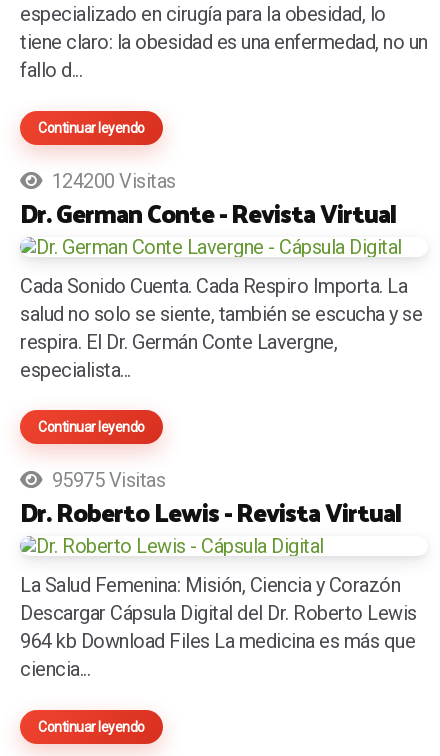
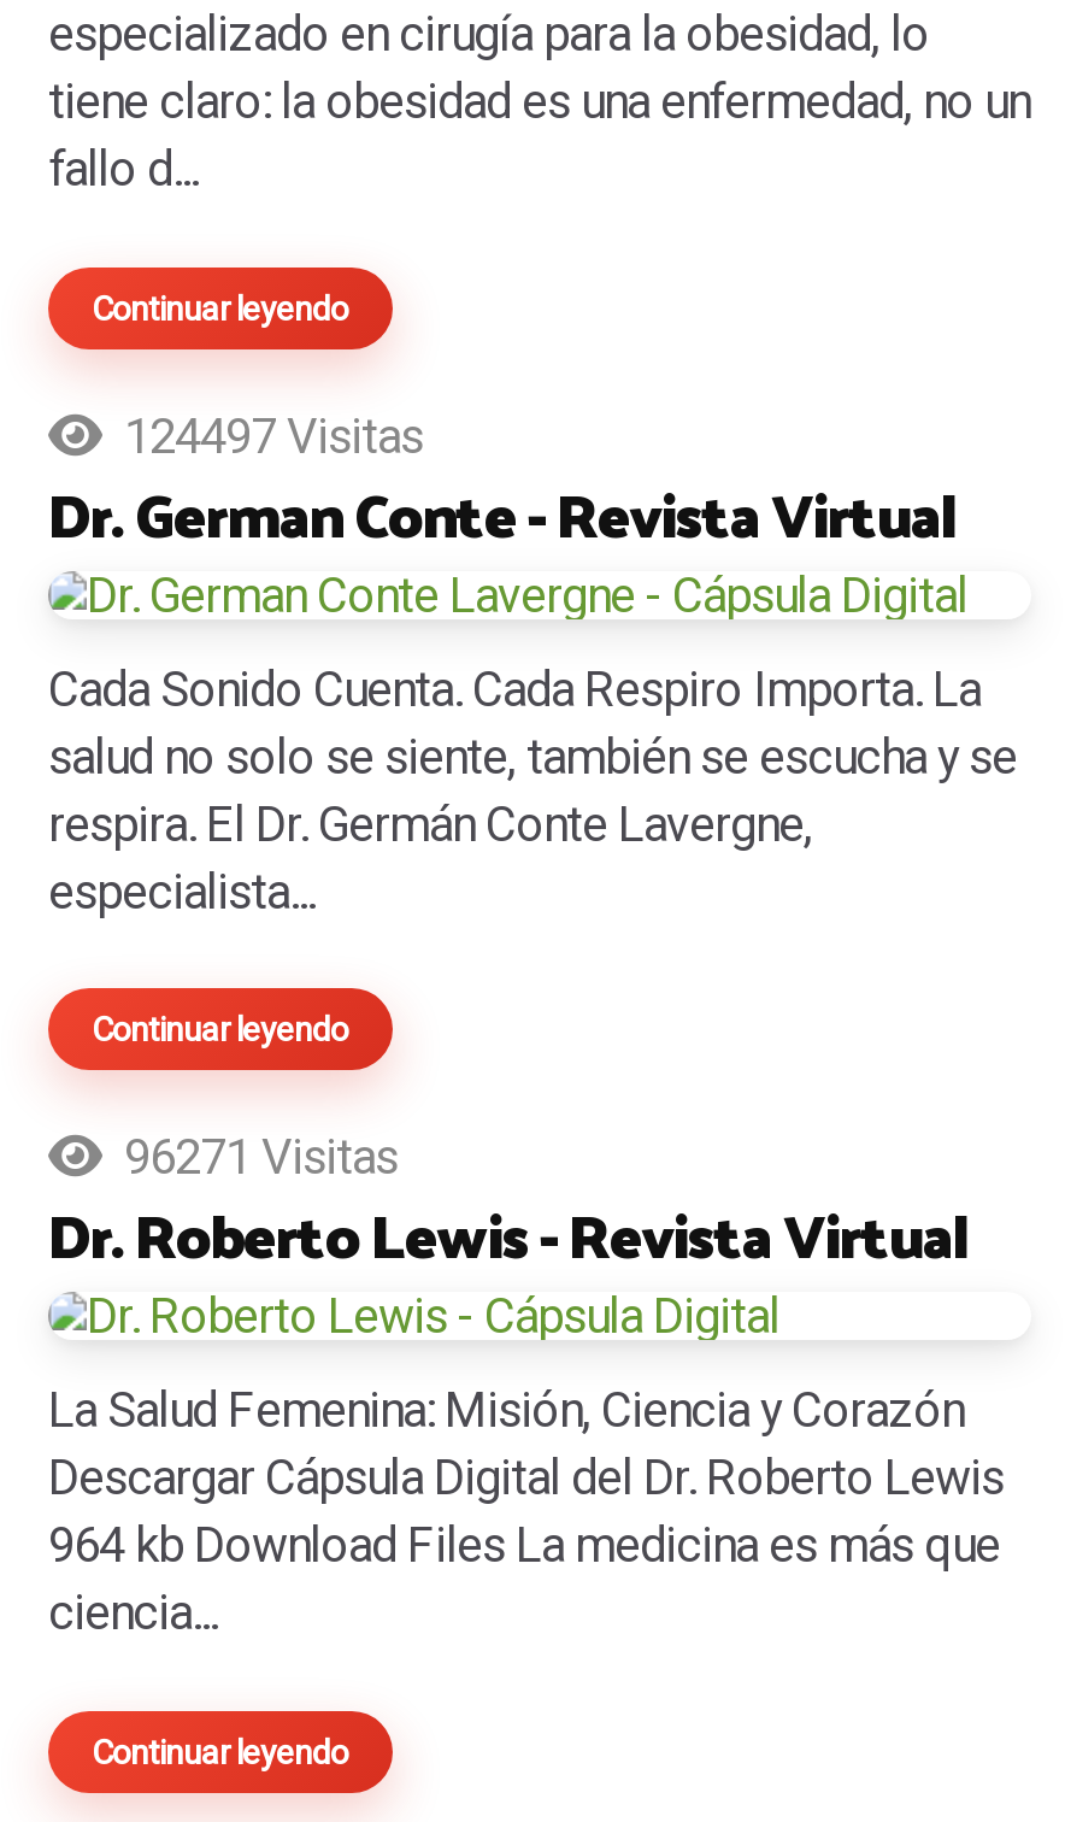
[42,169,175,193] 124200 Visitas -> [102,406,423,464] 124497 Visitas
[42,468,165,492] 95975 Visitas -> [102,1128,398,1186] 96271 Visitas

